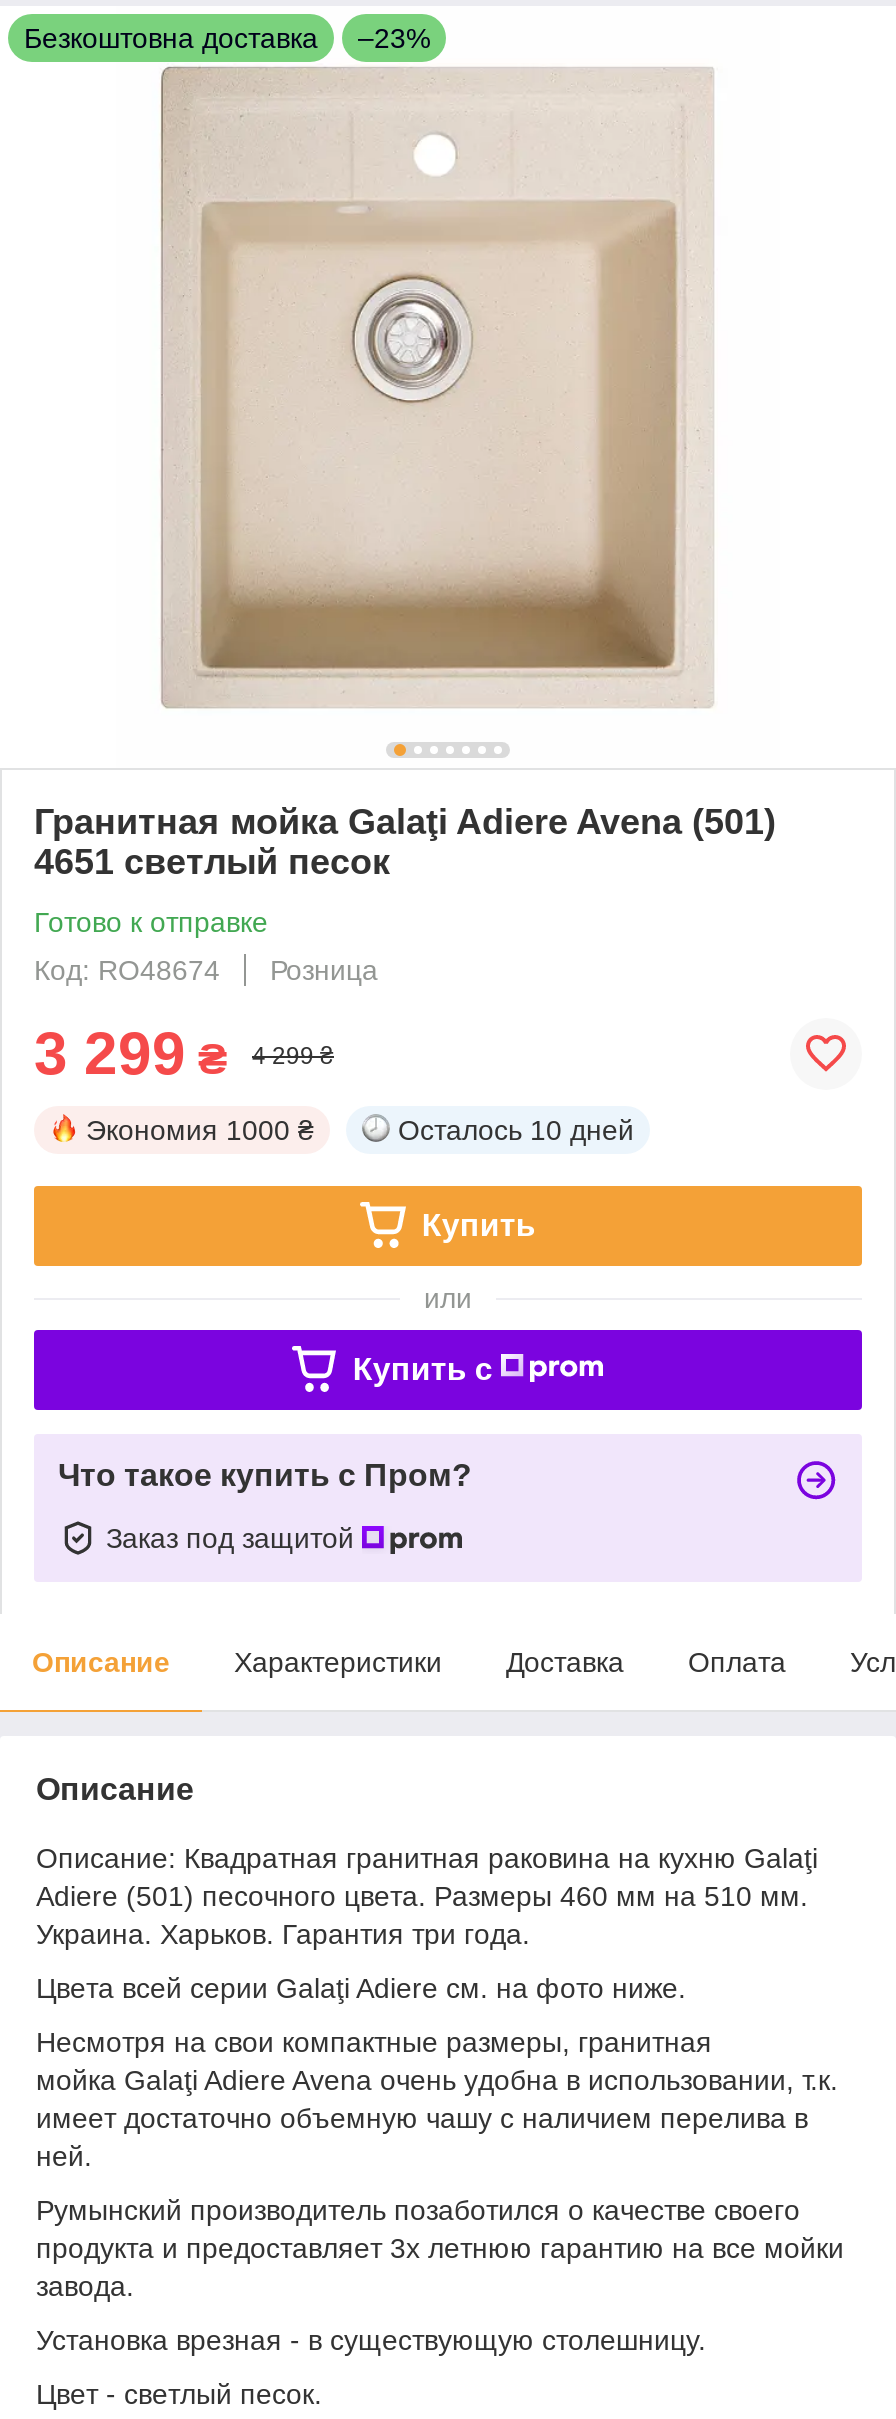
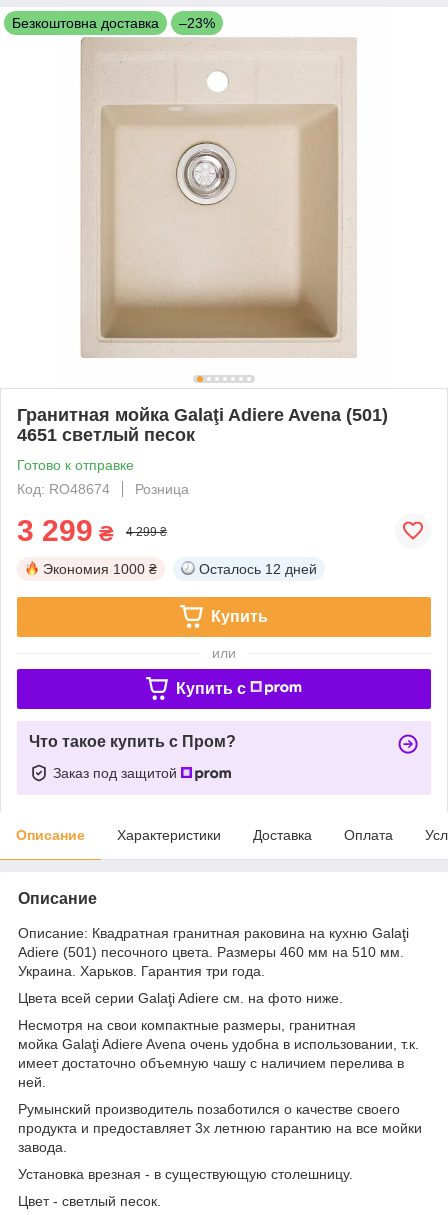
[398,1114,634,1146] Осталось 10 дней -> [199,561,317,577] Осталось 12 дней

